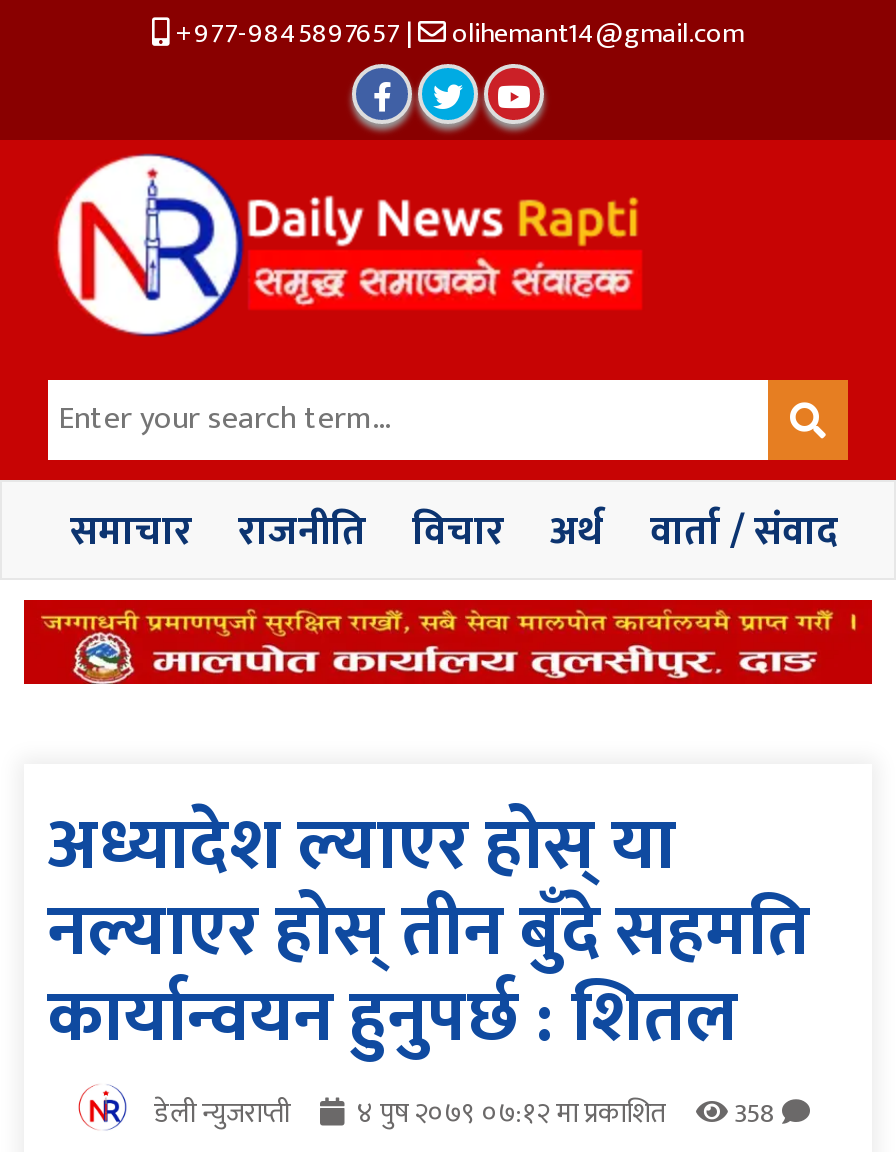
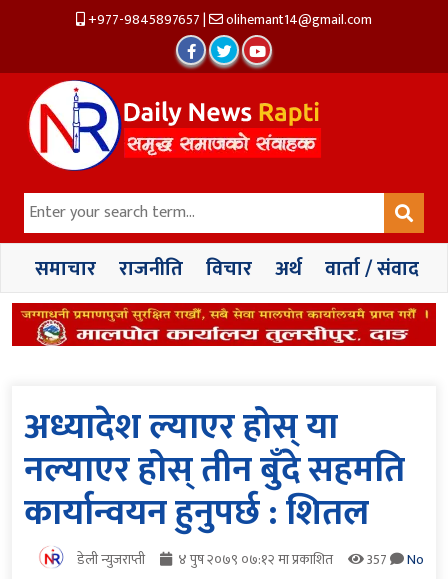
[728,1090,776,1136] 358 -> [364,548,424,571] 357 | No

